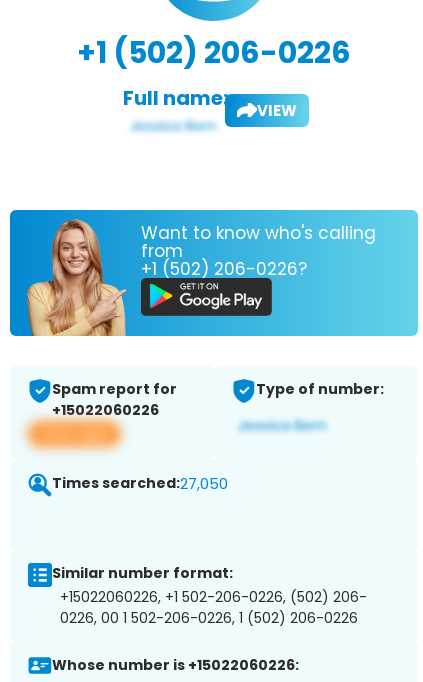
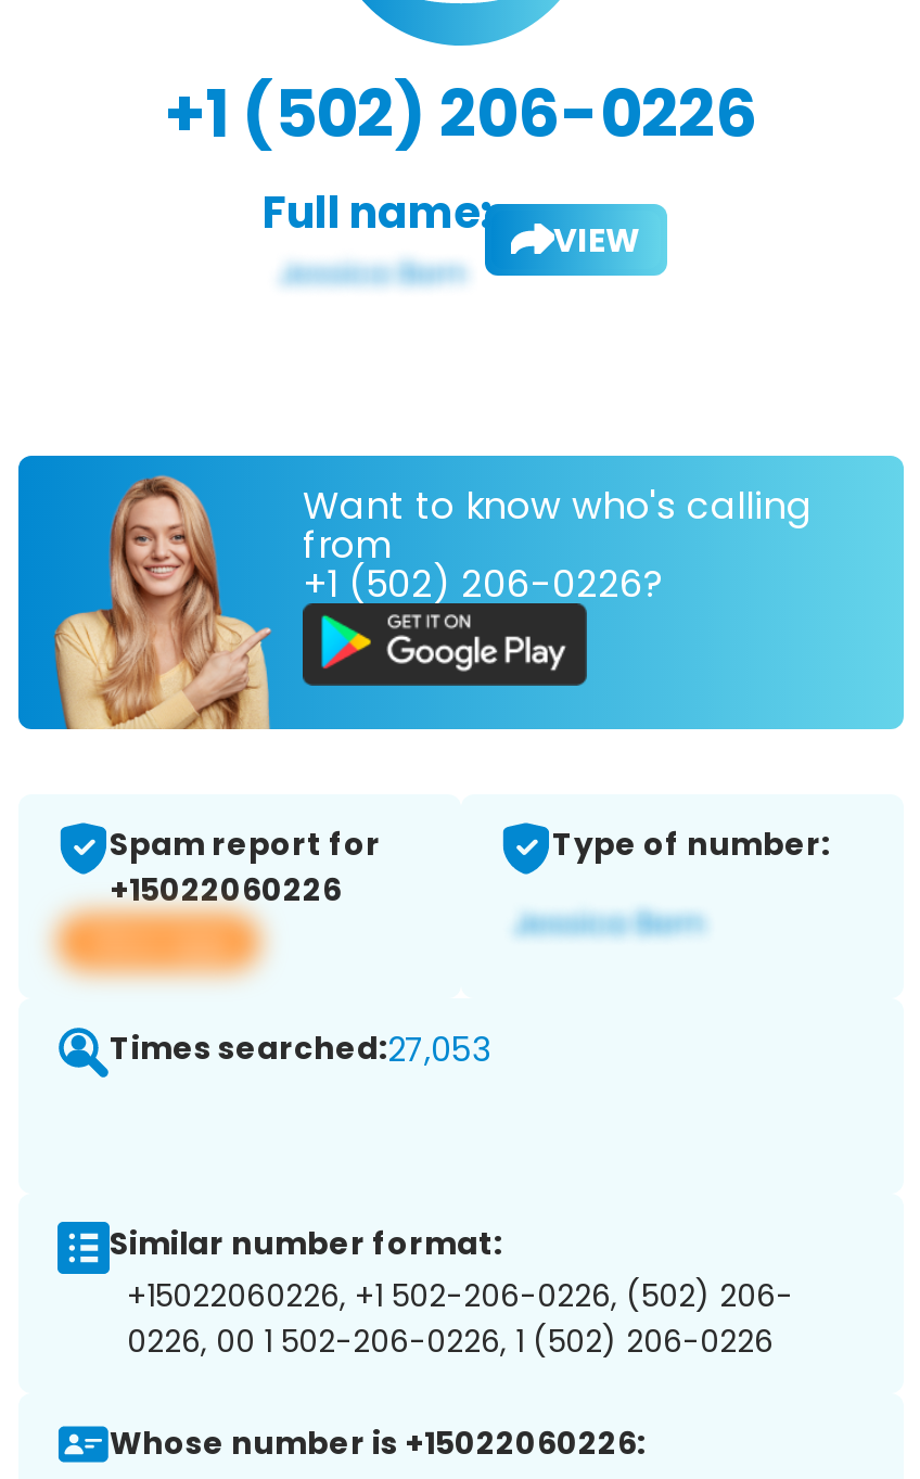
[52,473,228,494] Times searched:27,050 -> [110,1027,491,1072] Times searched:27,053

